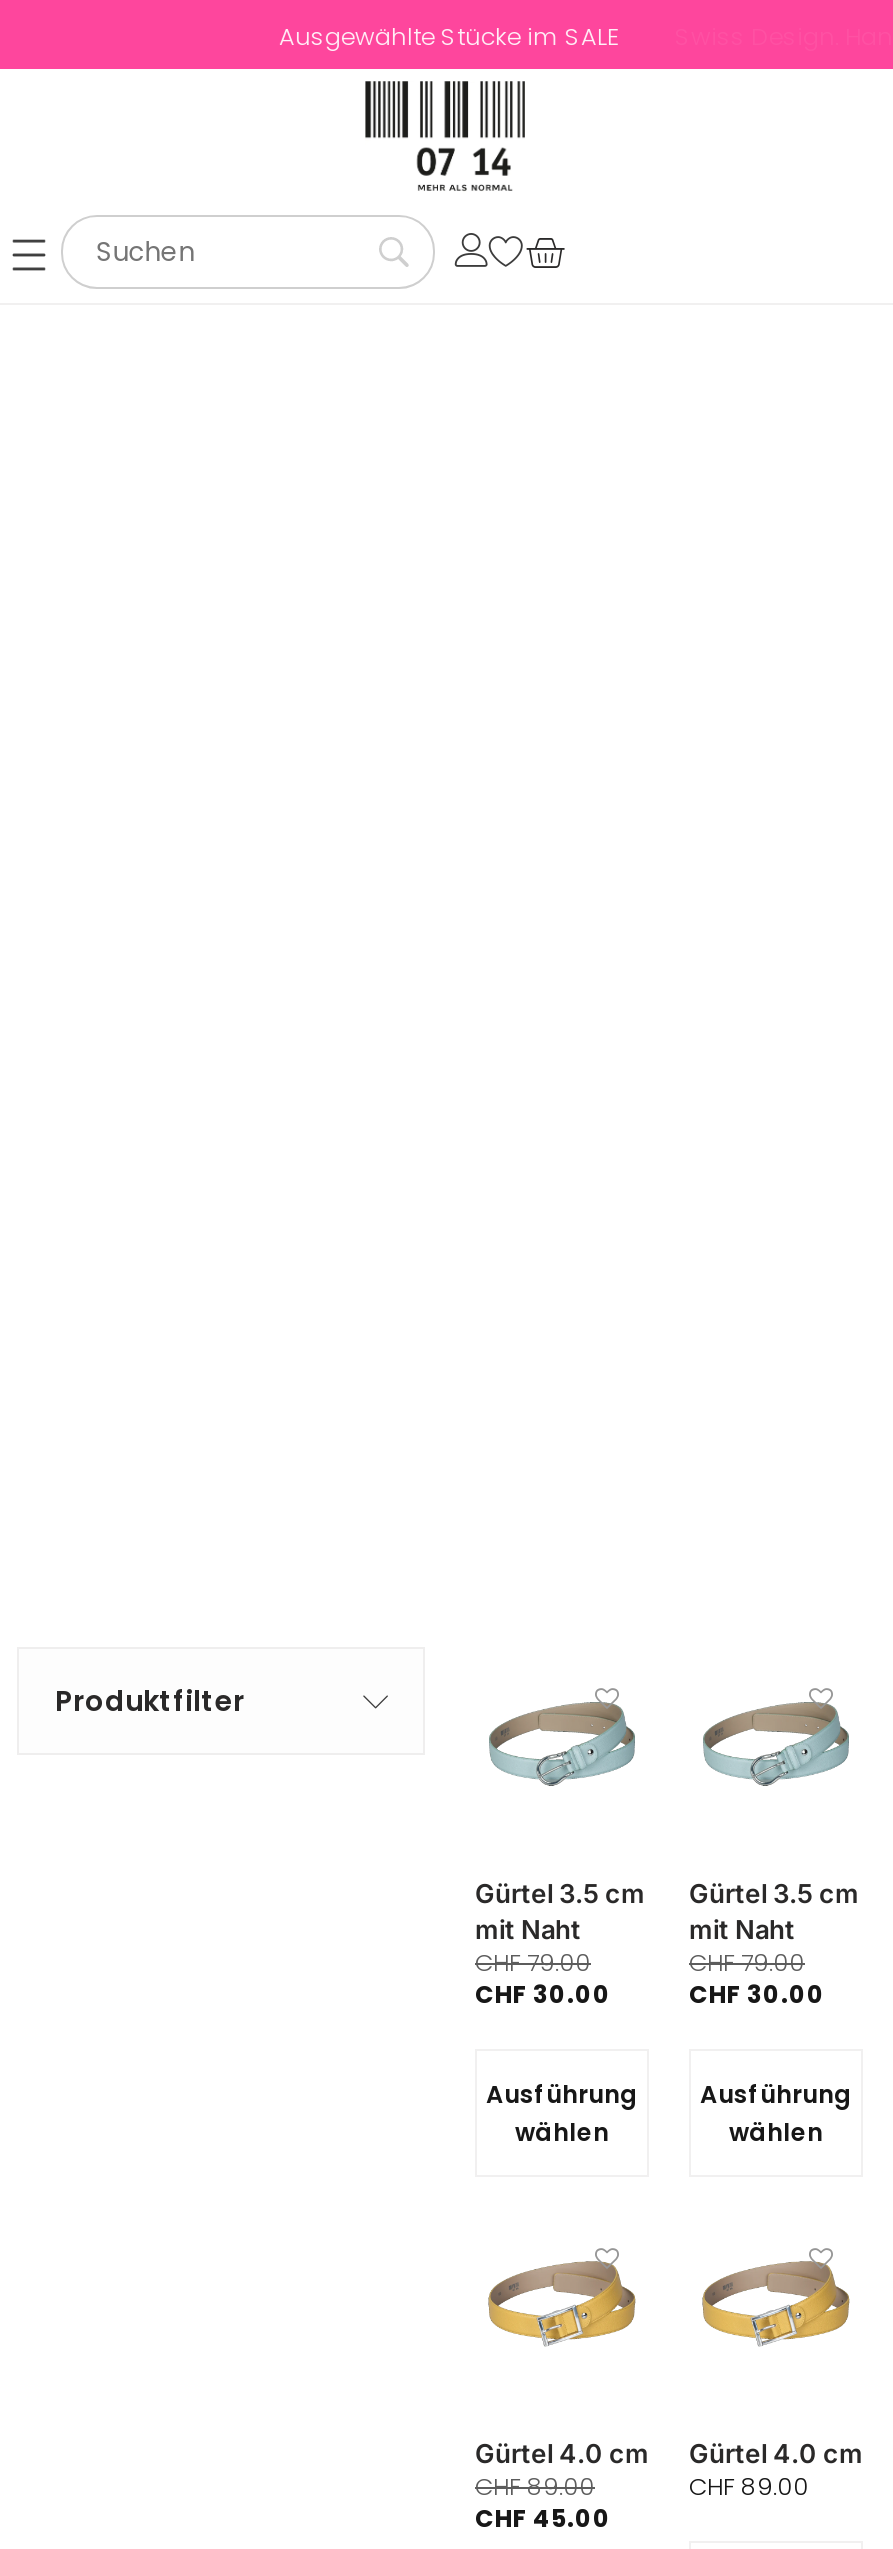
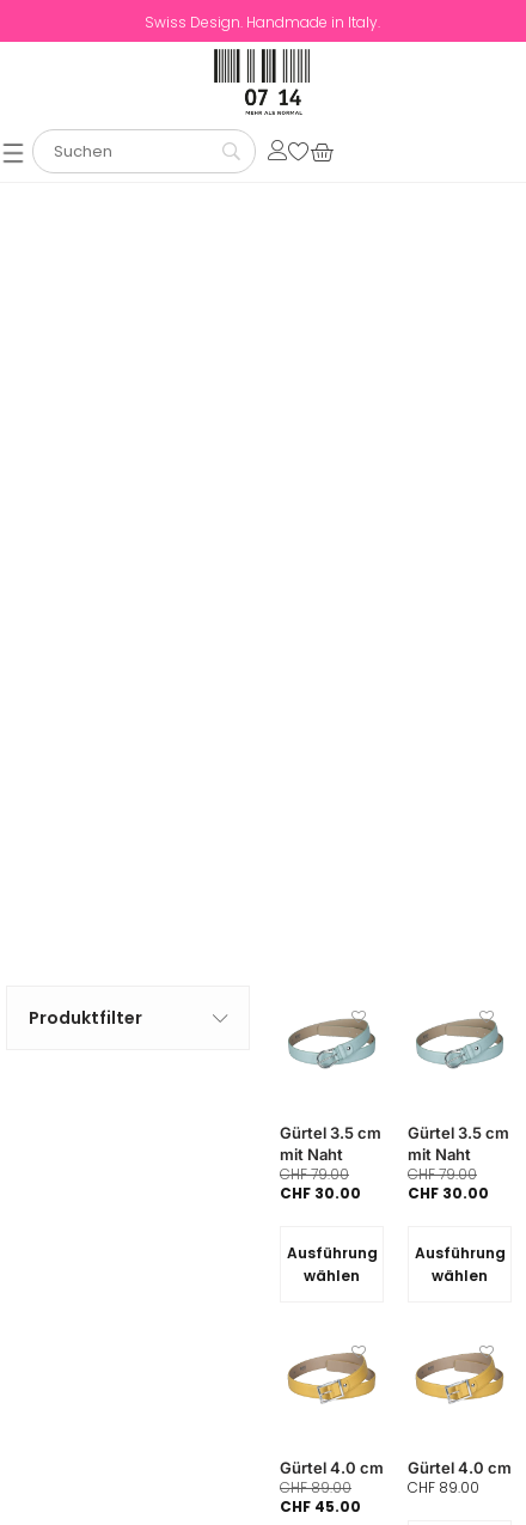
[275,18,615,52] Ausgewählte Stücke im SALE -> [144,11,380,32] Swiss Design. Handmade in Italy.

